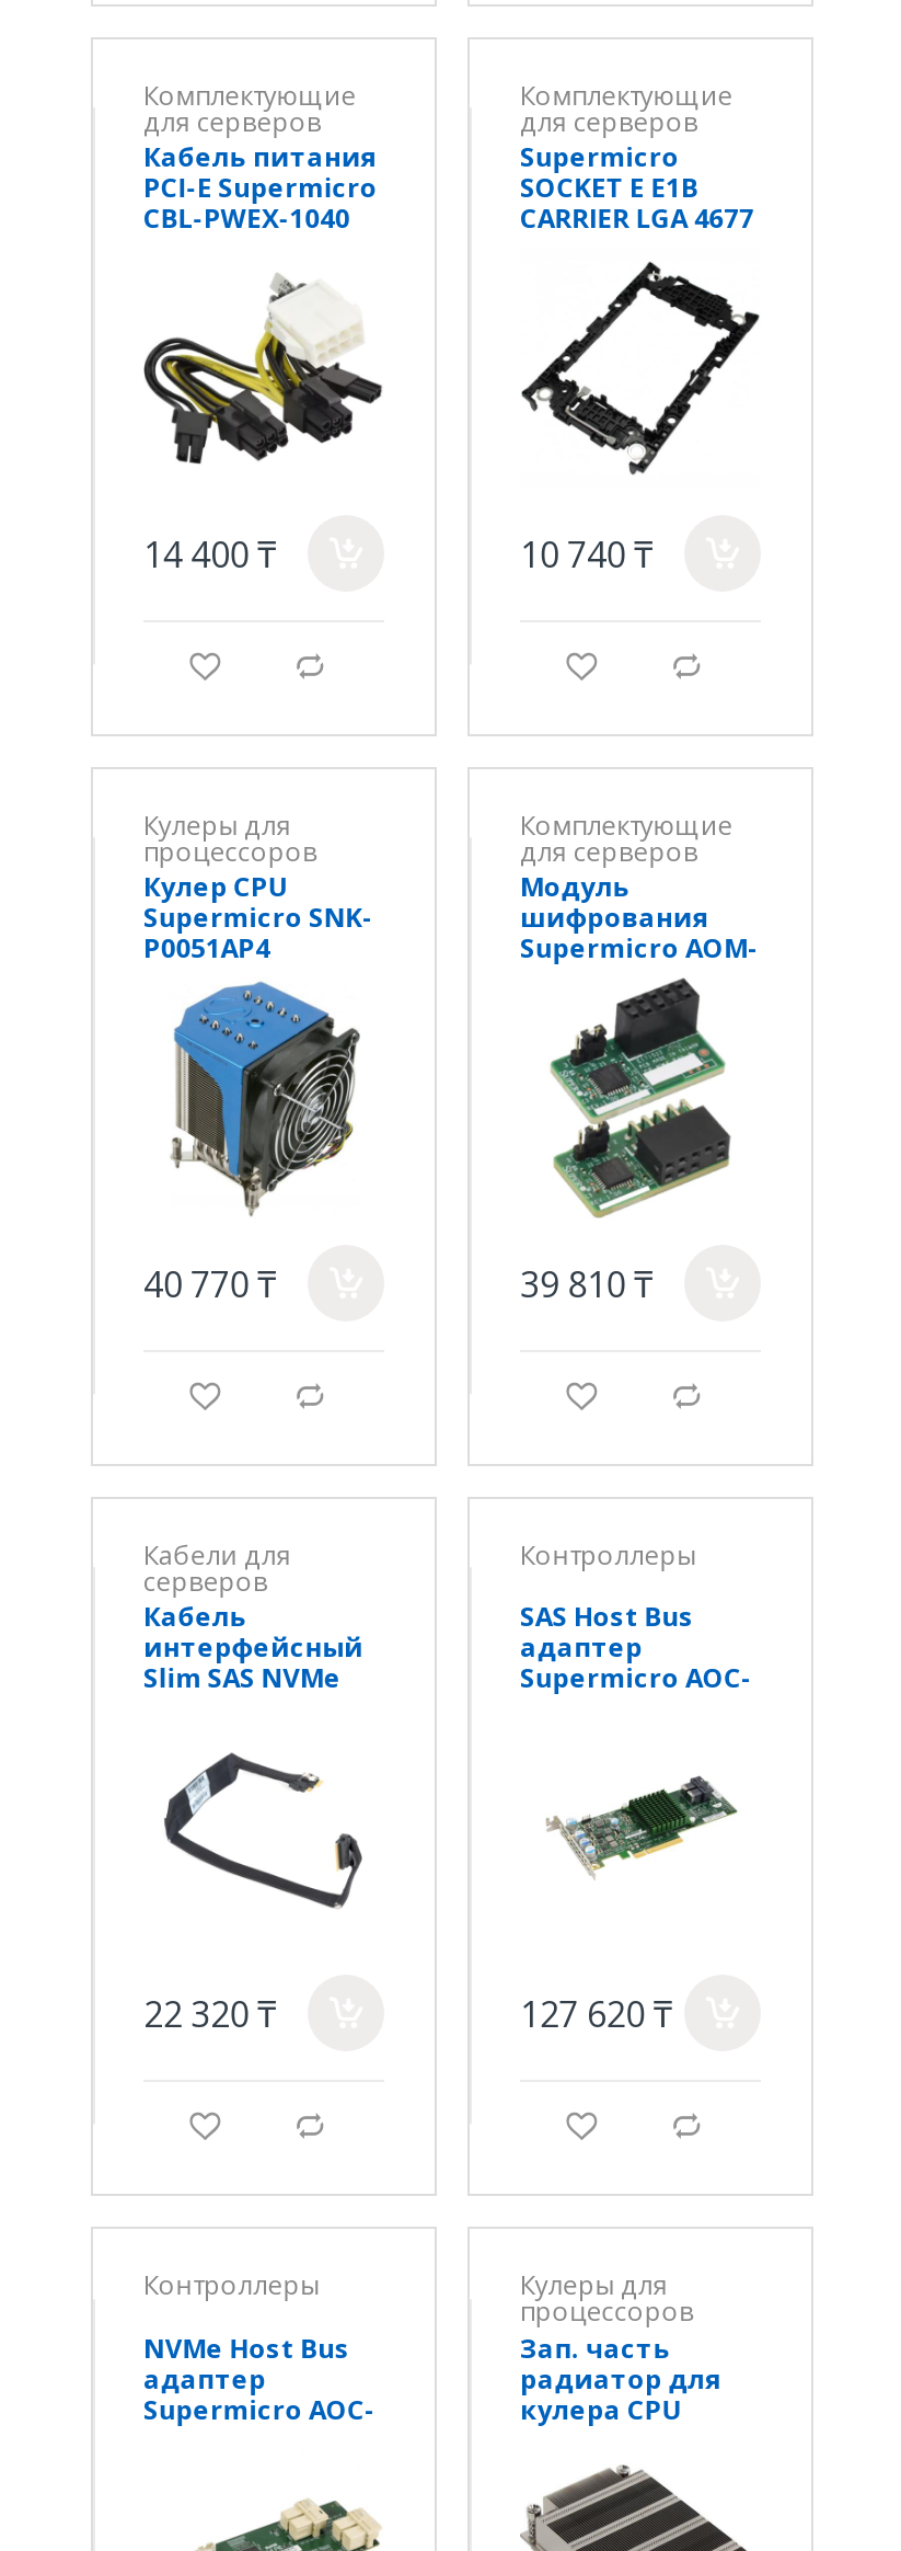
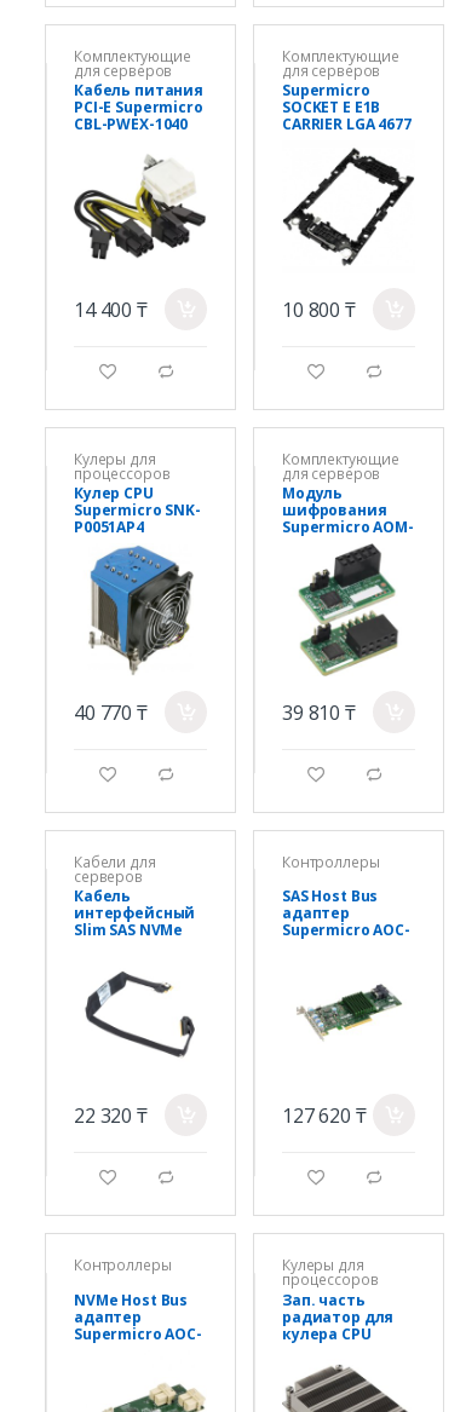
[520,530,653,578] 10 740 ₸ -> [282,296,356,323] 10 800 ₸

